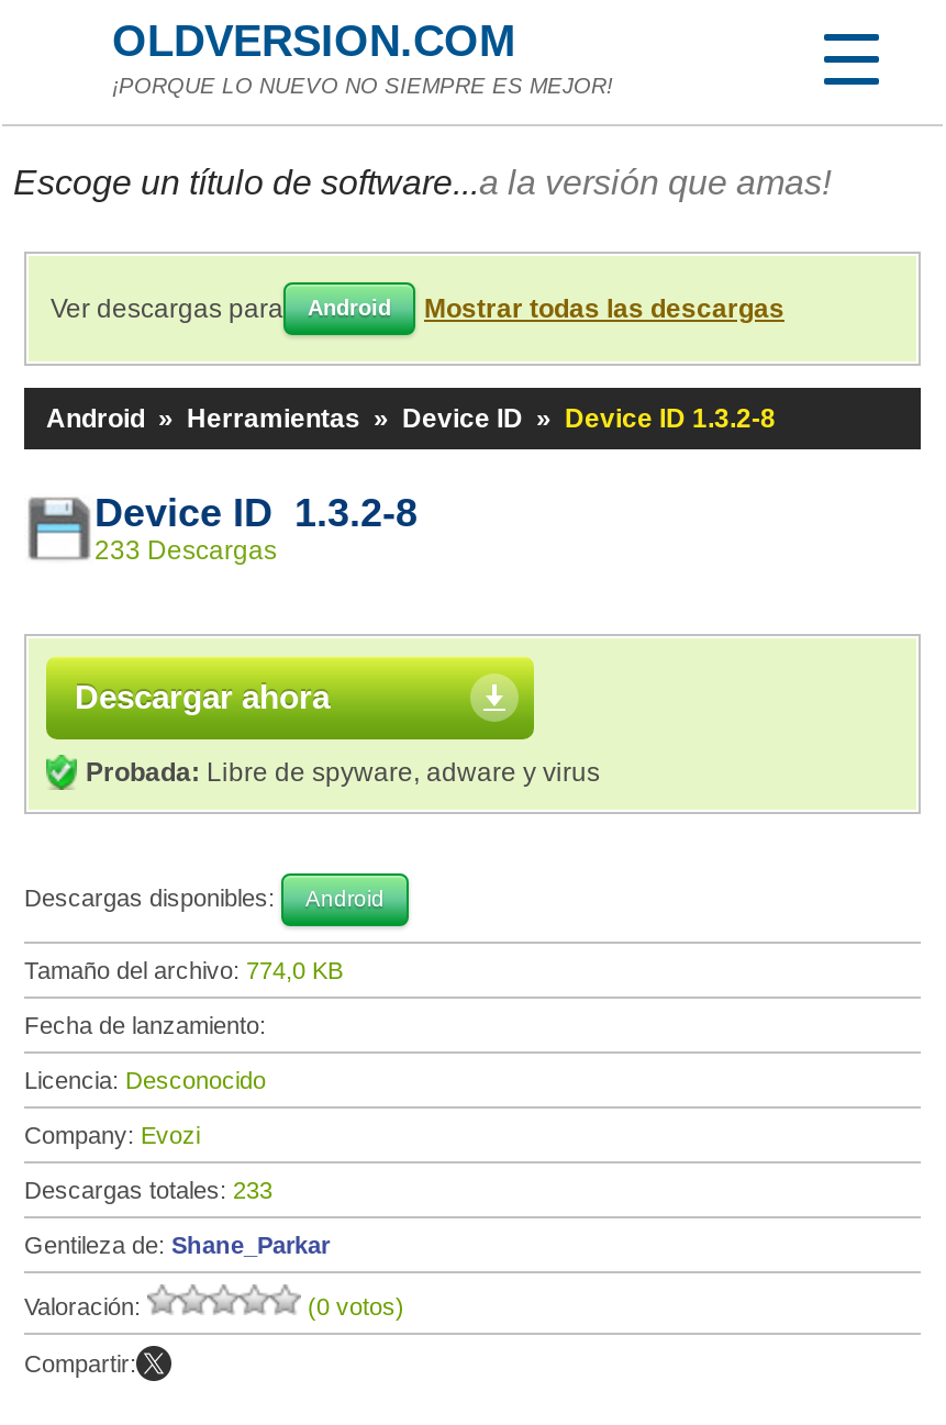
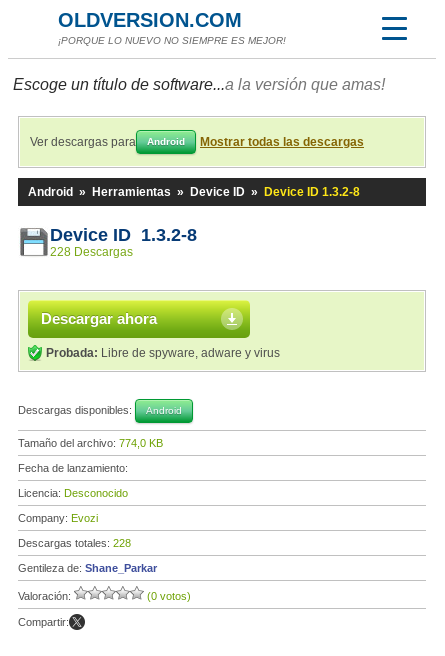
[94,535,277,566] 233 Descargas -> [50,245,133,259] 228 Descargas
[24,1177,272,1203] Descargas totales: 233 -> [18,537,131,549] Descargas totales: 228

